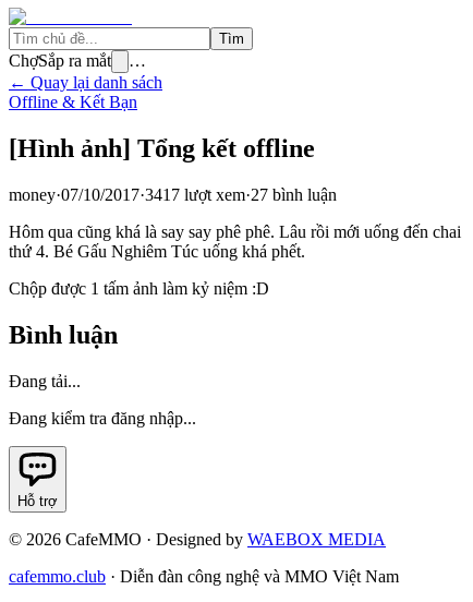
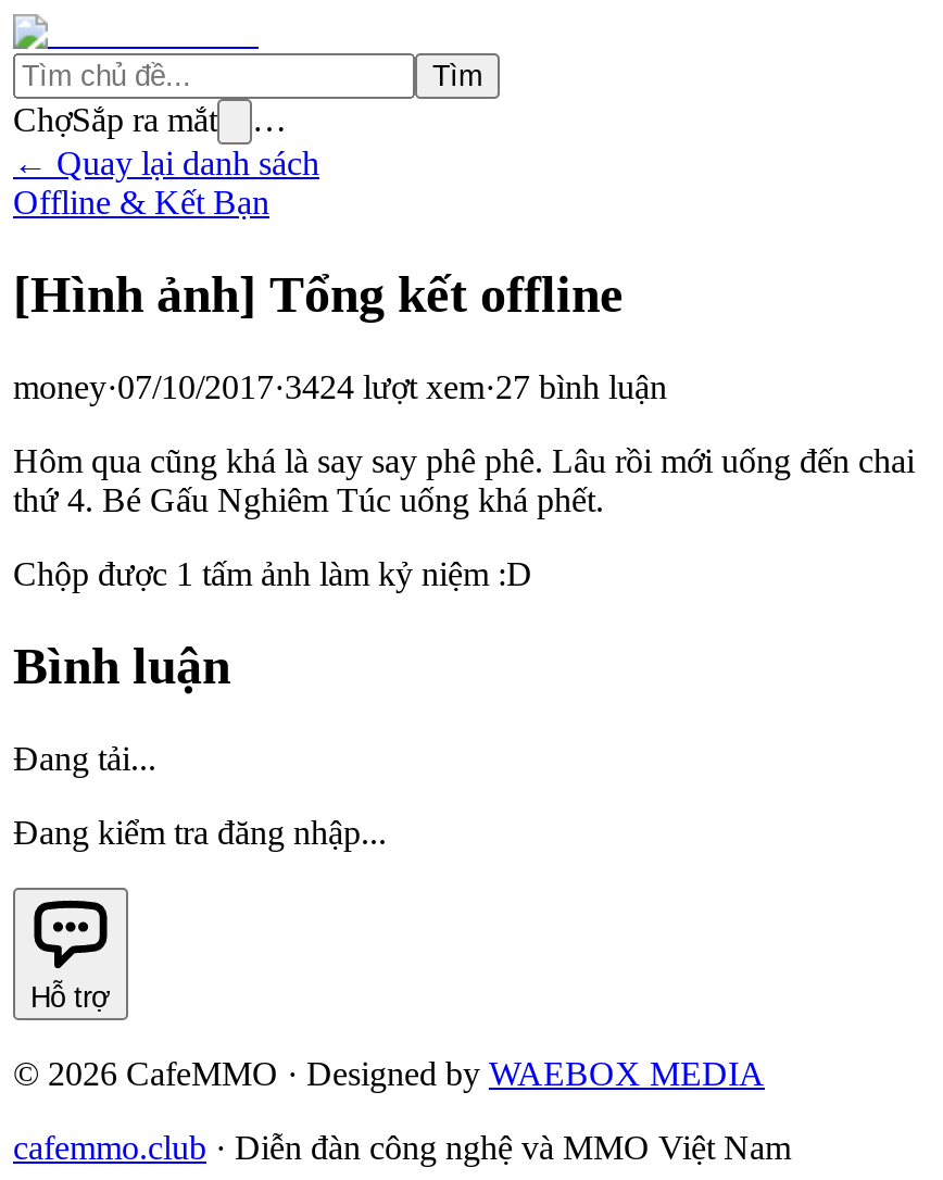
[9,185,337,204] money·07/10/2017·3417 lượt xem·27 bình luận -> [13,368,667,405] money·07/10/2017·3424 lượt xem·27 bình luận

